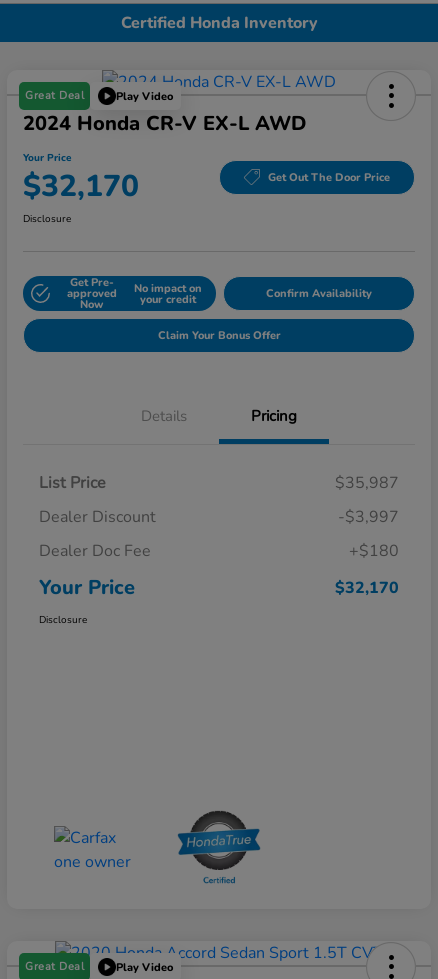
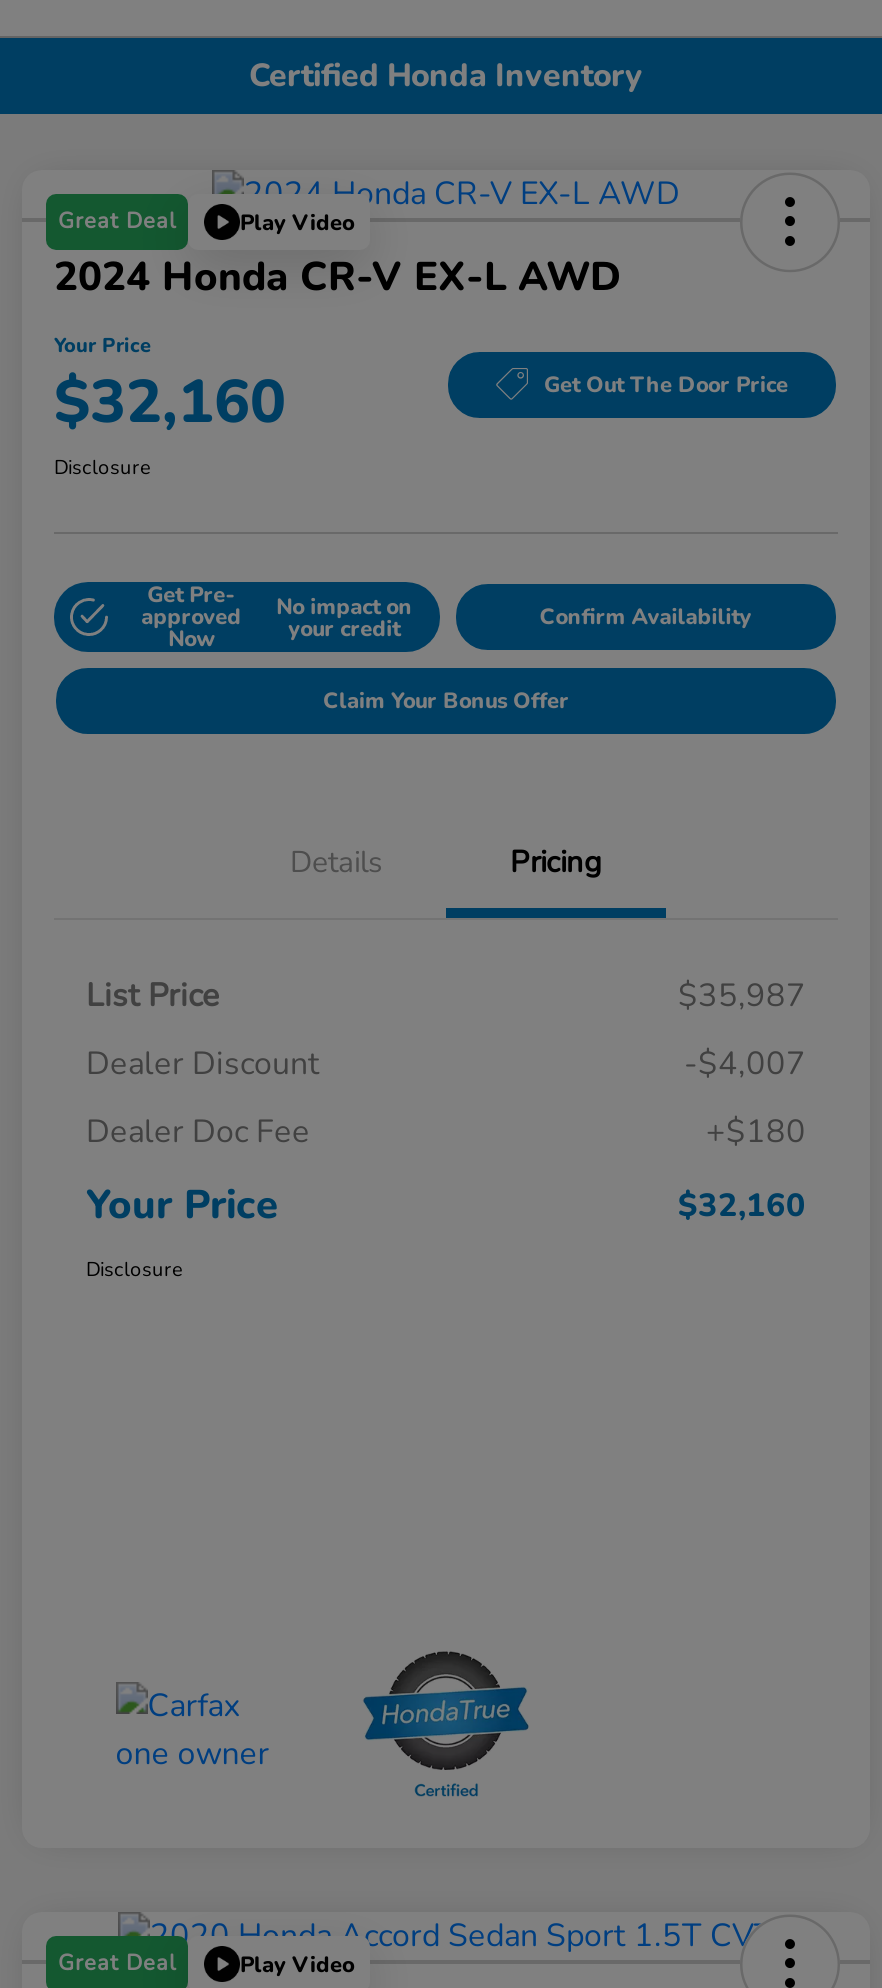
[23,166,139,207] $32,170 -> [54,362,286,444] $32,160
[338,506,399,528] -$3,997 -> [684,1042,806,1086] -$4,007
[335,577,399,599] $32,170 -> [678,1184,806,1228] $32,160

